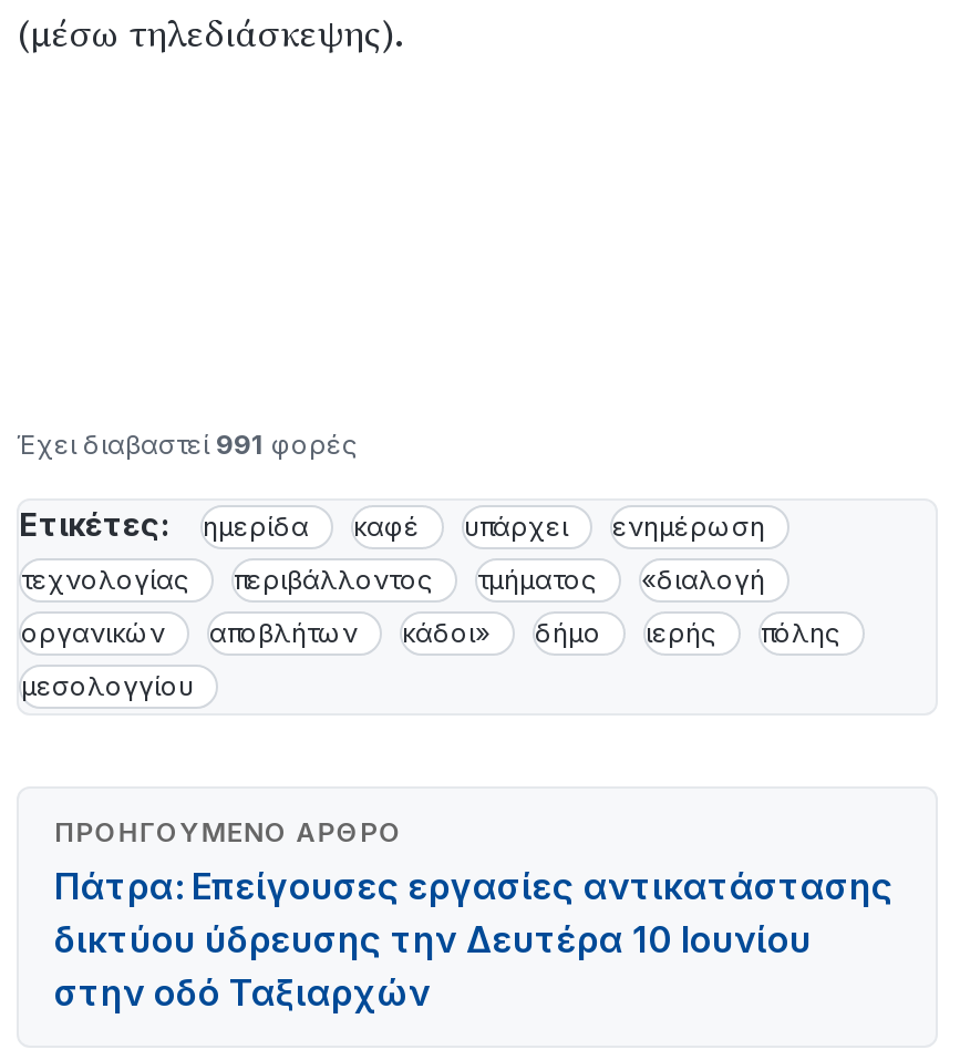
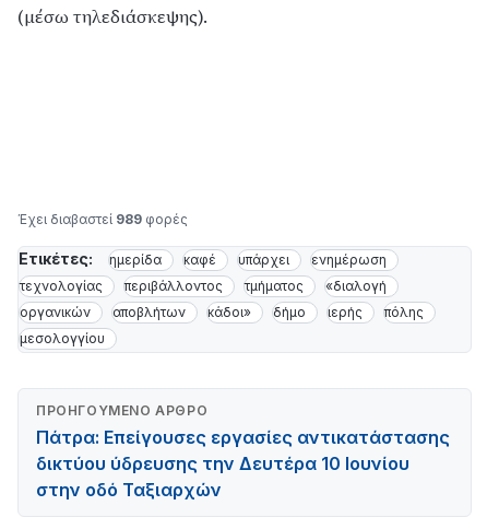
[17,427,358,460] Έχει διαβαστεί 991 φορές -> [17,211,188,227] Έχει διαβαστεί 989 φορές

